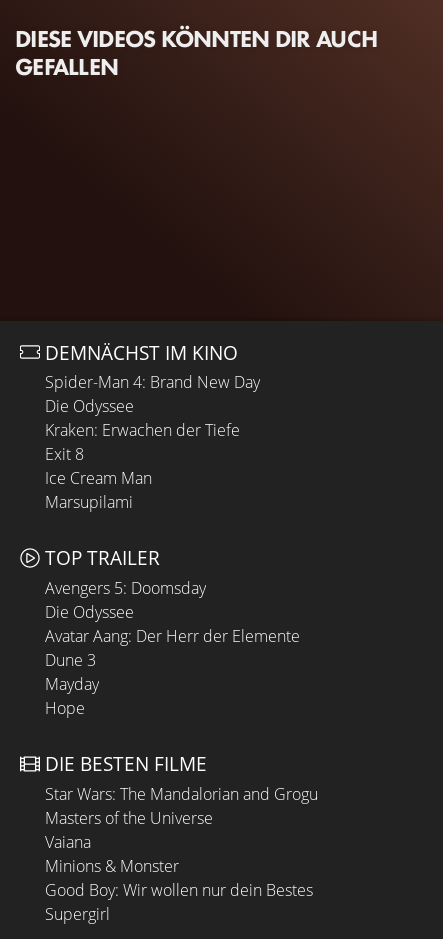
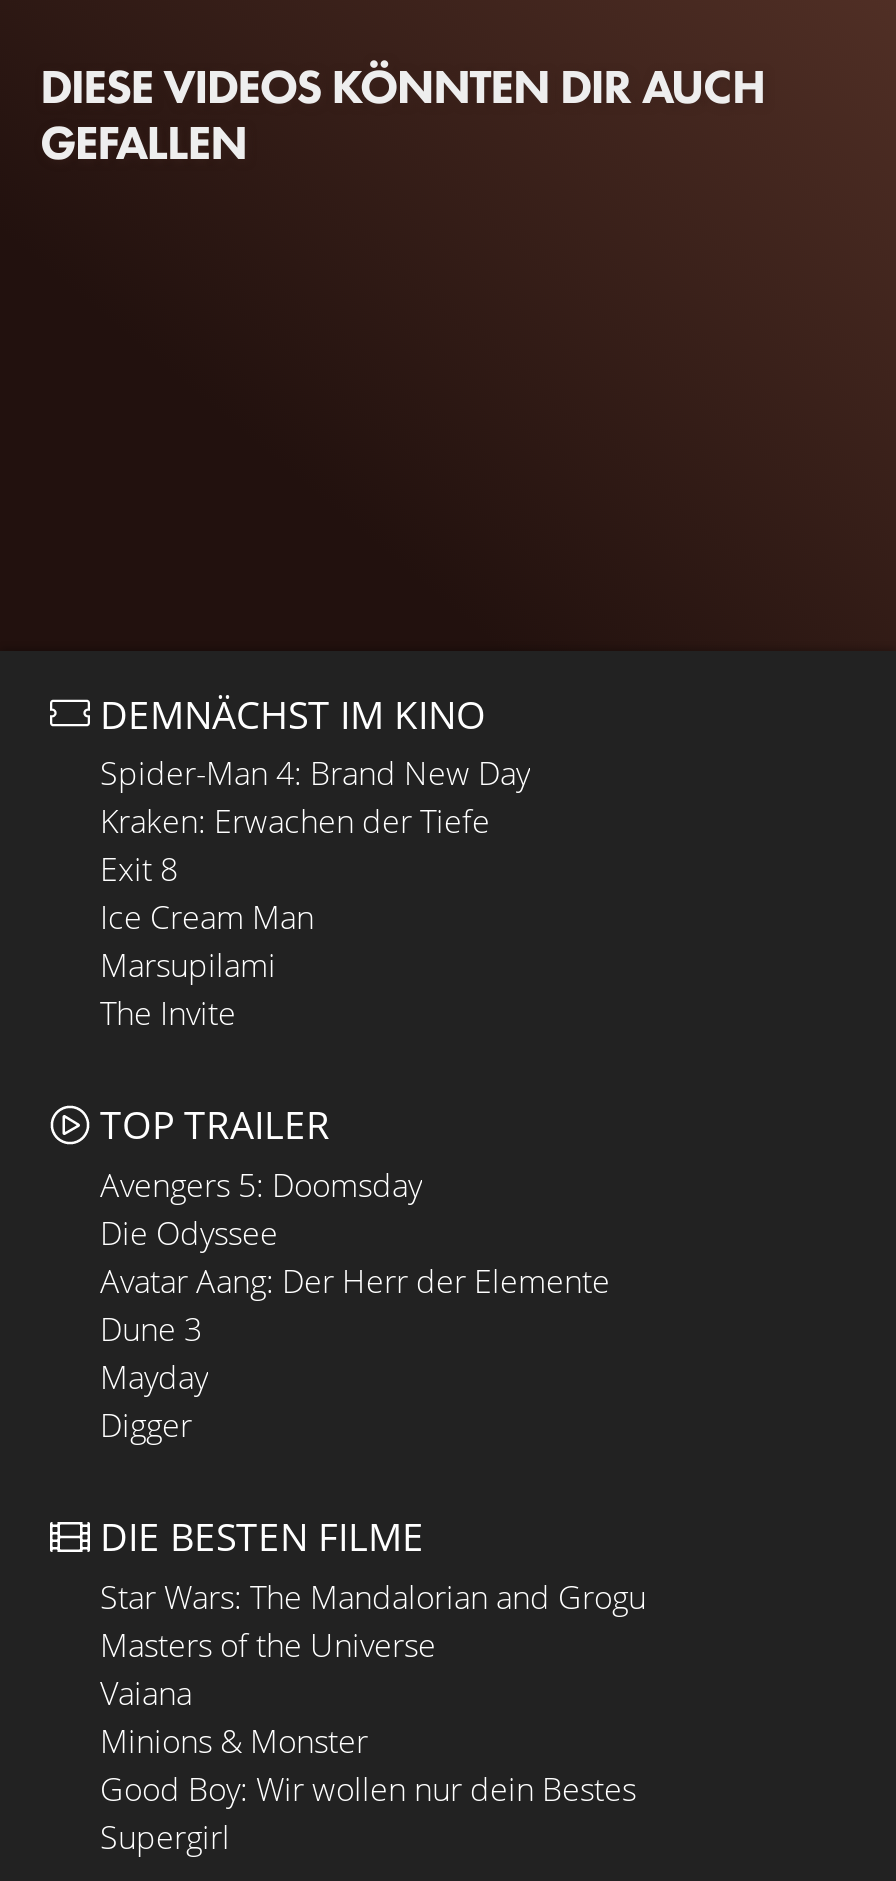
[45,395,134,417] Die Odyssee -> none
moved [45,419,240,513] -> [100,800,490,988]: Kraken: Erwachen der Tiefe | Exit 8 | Ice Cream Man | Marsupilami
none -> [100,992,236,1036] The Invite
[45,697,85,719] Hope -> [100,1403,192,1447] Digger

